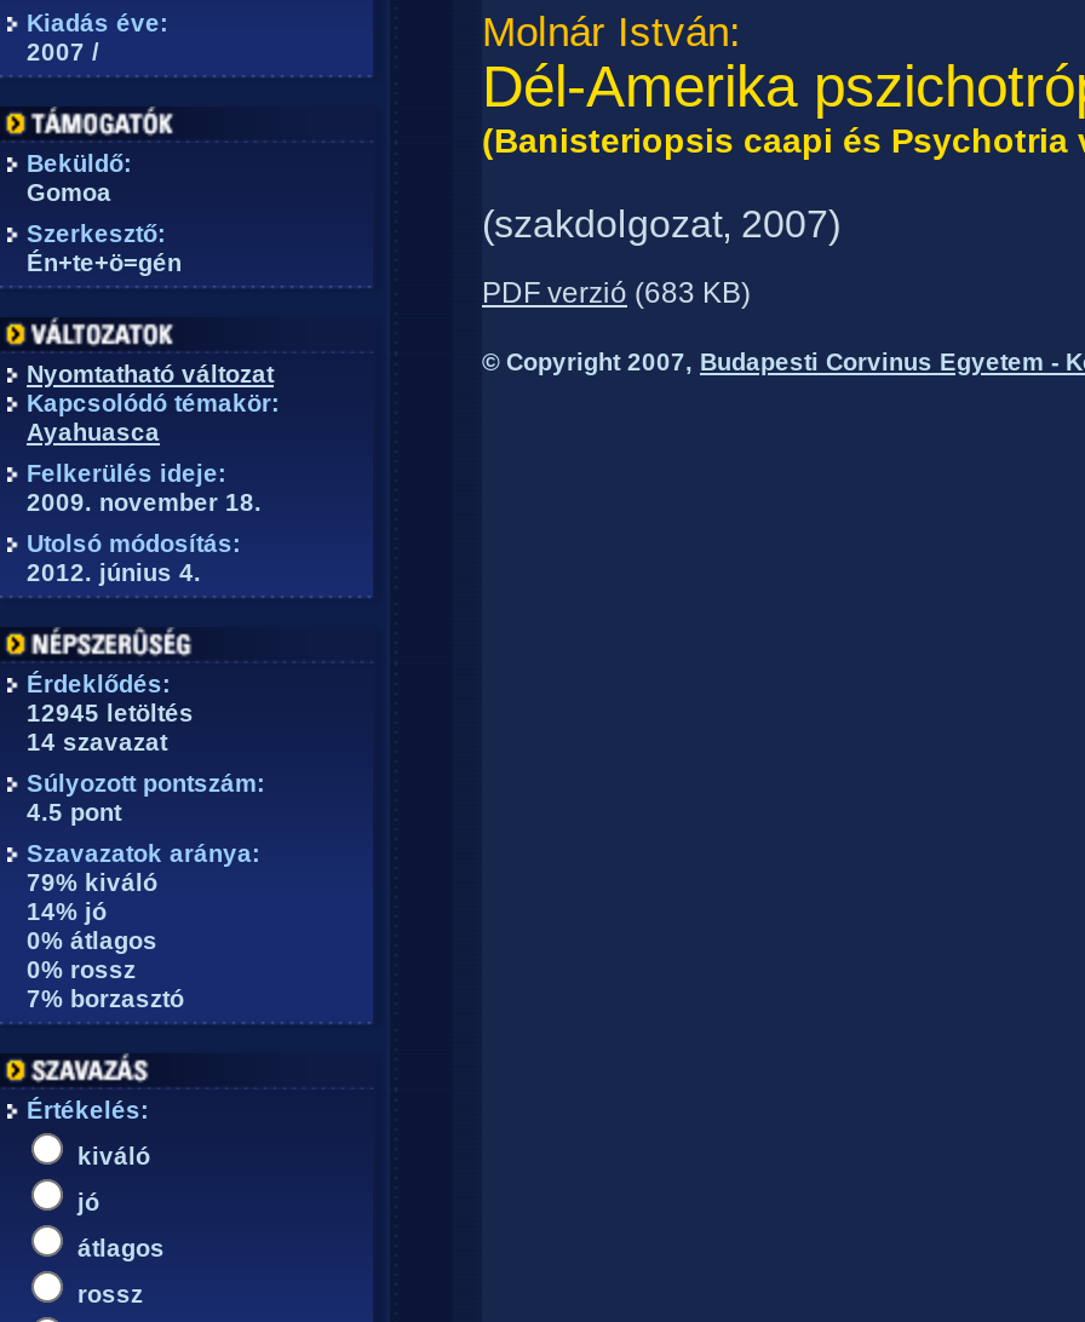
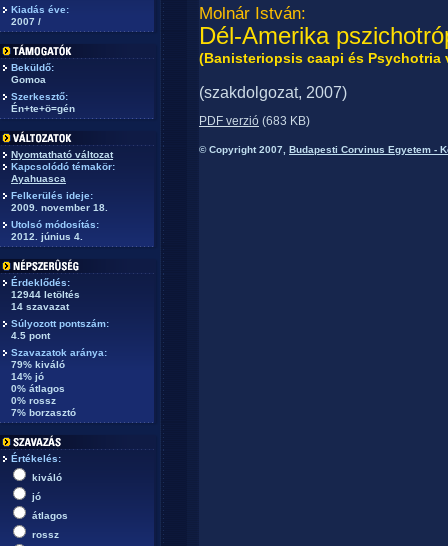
[27,700,194,726] 12945 letöltés -> [11,289,80,300] 12944 letöltés

